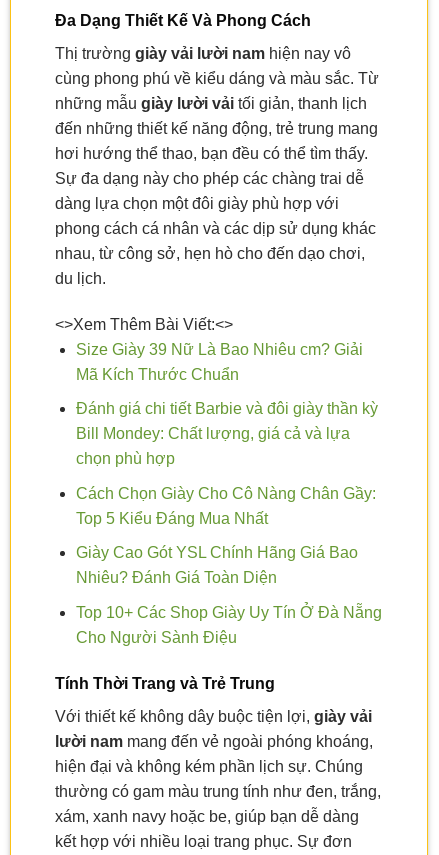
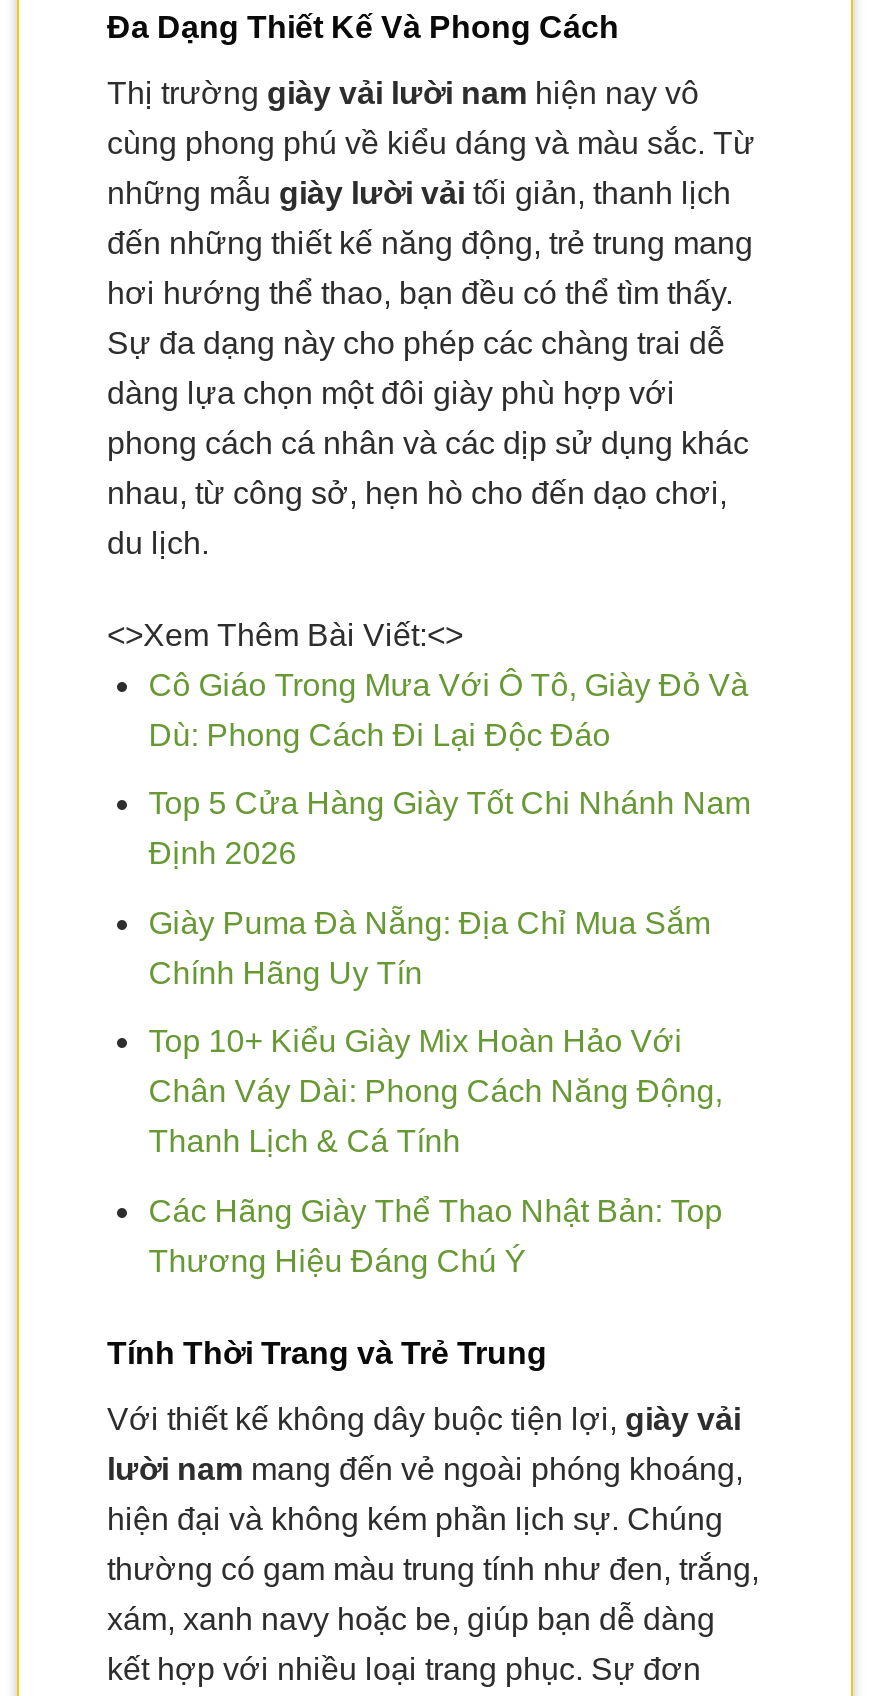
[76,341,363,358] Size Giày 39 Nữ Là Bao Nhiêu cm? Giải -> [149,667,749,701] Cô Giáo Trong Mưa Với Ô Tô, Giày Đỏ Và
[76,366,239,383] Mã Kích Thước Chuẩn -> [149,717,611,751] Dù: Phong Cách Đi Lại Độc Đáo
[76,400,378,417] Đánh giá chi tiết Barbie và đôi giày thần kỳ -> [149,787,751,821] Top 5 Cửa Hàng Giày Tốt Chi Nhánh Nam
[76,425,350,442] Bill Mondey: Chất lượng, giá cả và lựa -> [149,837,297,871] Định 2026
[76,450,175,467] chọn phù hợp -> [149,906,711,940] Giày Puma Đà Nẵng: Địa Chỉ Mua Sắm
[76,485,376,502] Cách Chọn Giày Cho Cô Nàng Chân Gầy: -> [149,956,423,990] Chính Hãng Uy Tín
[76,510,268,527] Top 5 Kiểu Đáng Mua Nhất -> [149,1025,683,1059] Top 10+ Kiểu Giày Mix Hoàn Hảo Với
[76,544,358,561] Giày Cao Gót YSL Chính Hãng Giá Bao -> [149,1075,723,1109] Chân Váy Dài: Phong Cách Năng Động,
[76,569,277,586] Nhiêu? Đánh Giá Toàn Diện -> [149,1125,461,1159] Thanh Lịch & Cá Tính
[76,604,382,621] Top 10+ Các Shop Giày Uy Tín Ở Đà Nẵng -> [149,1194,723,1228] Các Hãng Giày Thể Thao Nhật Bản: Top
[76,629,237,646] Cho Người Sành Điệu -> [149,1244,527,1278] Thương Hiệu Đáng Chú Ý

